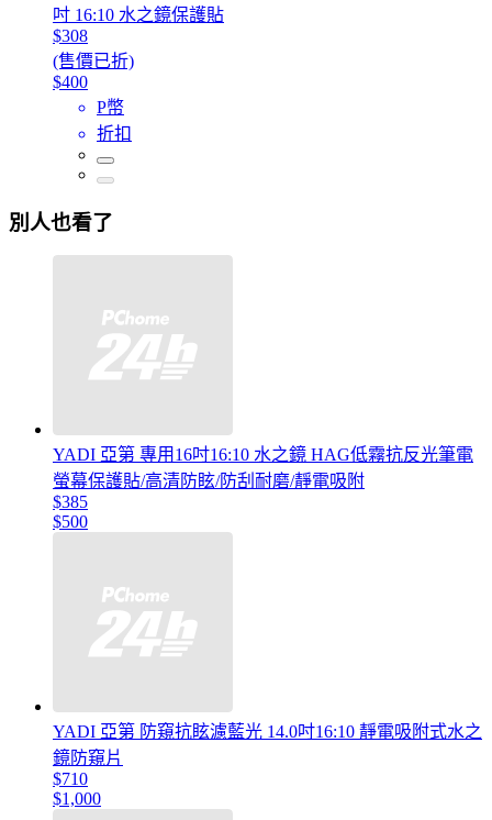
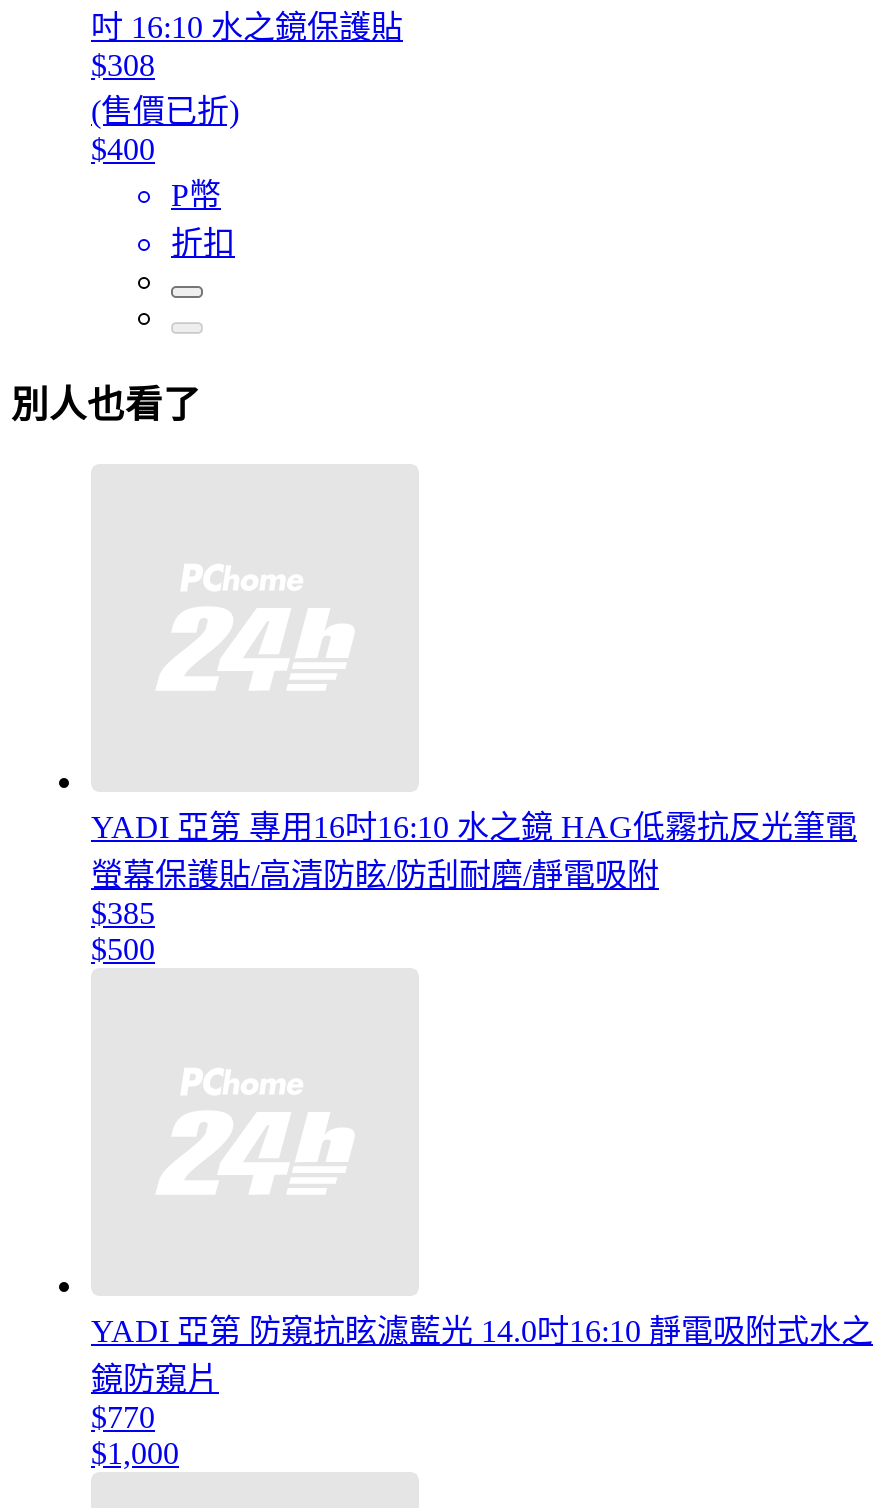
[53,770,88,789] $710 -> [91,1401,155,1435] $770

